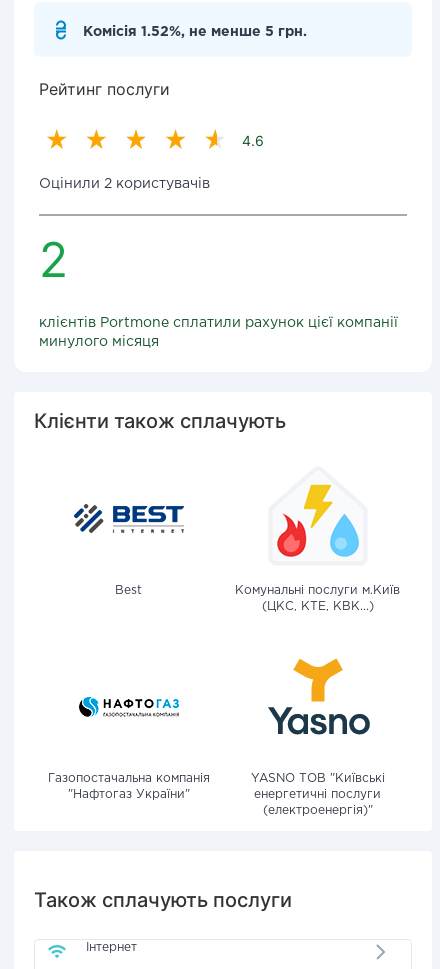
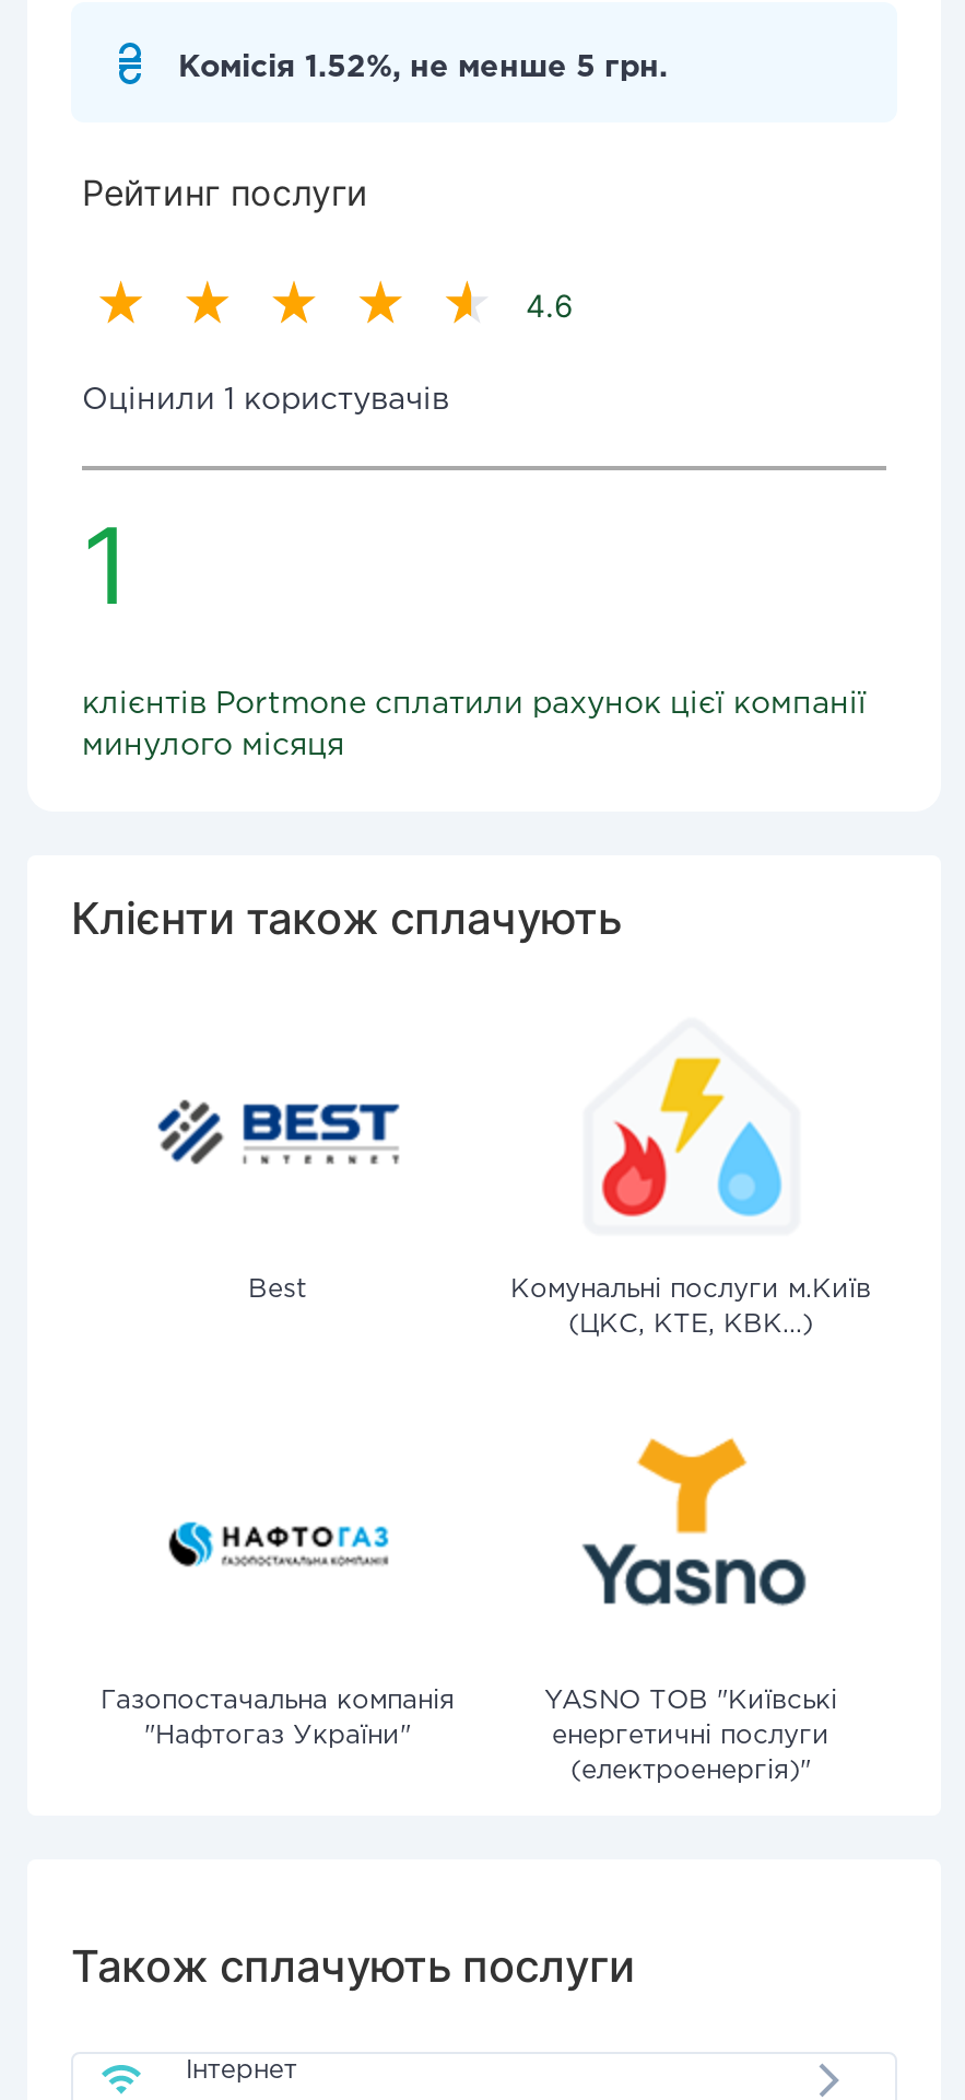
[39,178,210,190] Оцінили 2 користувачів -> [82,387,449,413] Оцінили 1 користувачів
[39,230,68,289] 2 -> [82,501,130,630] 1

